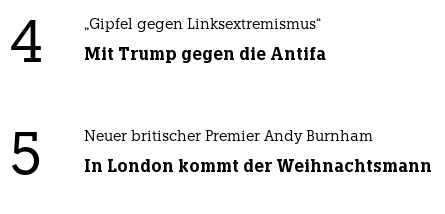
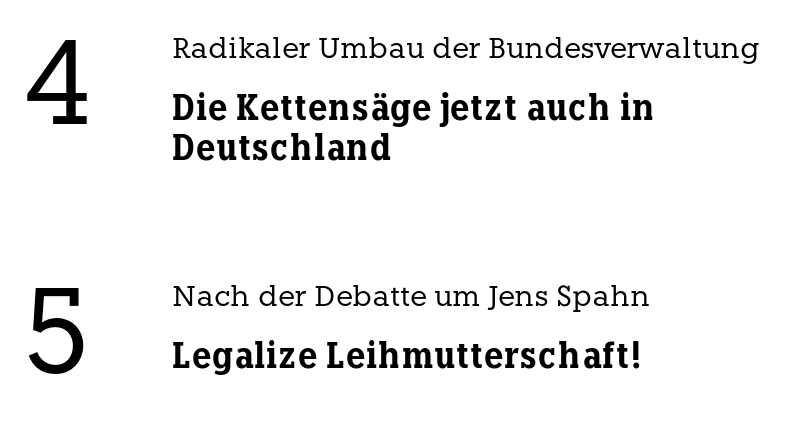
[84,18,321,33] „Gipfel gegen Linksextremismus“ -> [172,37,760,67] Radikaler Umbau der Bundesverwaltung
[84,43,326,65] Mit Trump gegen die Antifa -> [172,87,656,171] Die Kettensäge jetzt auch in | Deutschland
[84,130,373,145] Neuer britischer Premier Andy Burnham -> [172,285,650,315] Nach der Debatte um Jens Spahn
[84,155,432,177] In London kommt der Weihnachtsmann -> [172,335,640,379] Legalize Leihmutterschaft!

